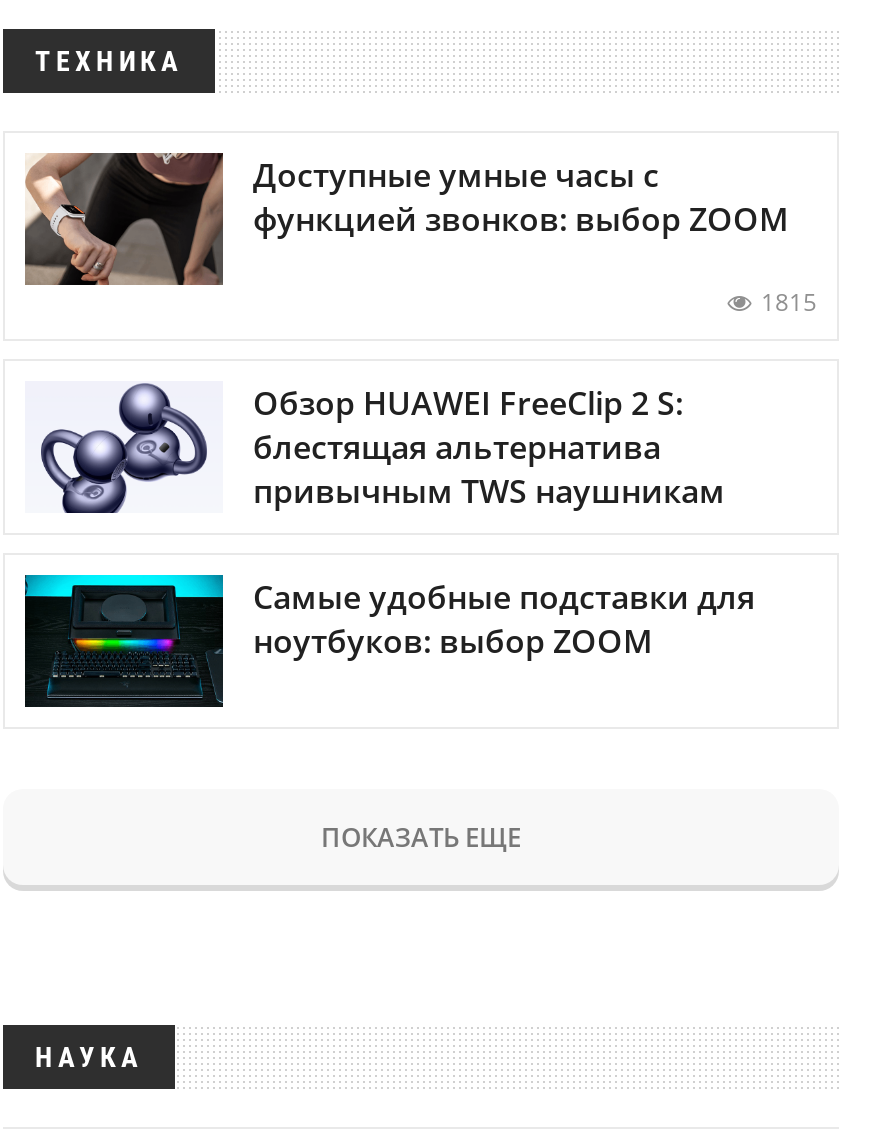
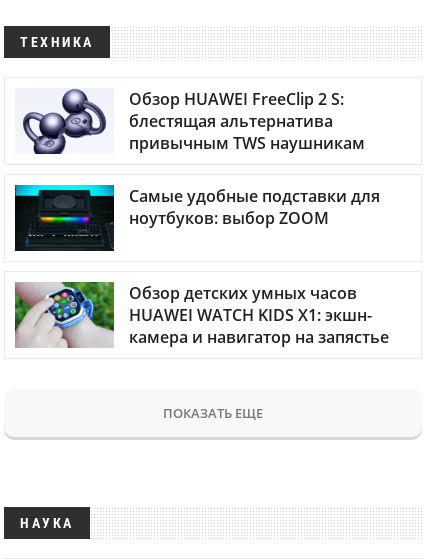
[23,151,817,319] [image] | Доступные умные часы с | функцией звонков: выбор ZOOM | 1815 -> none
moved [37,381,755,663] -> [21,88,380,229]: [image] | Обзор HUAWEI FreeClip 2 S: | блестящая альтернатива | привычным TWS наушникам | Самые удобные подставки для | ноутбуков: выбор ZOOM
none -> [14,281,389,349] [image] | Обзор детских умных часов | HUAWEI WATCH KIDS X1: экшн- | камера и навигатор на запястье

